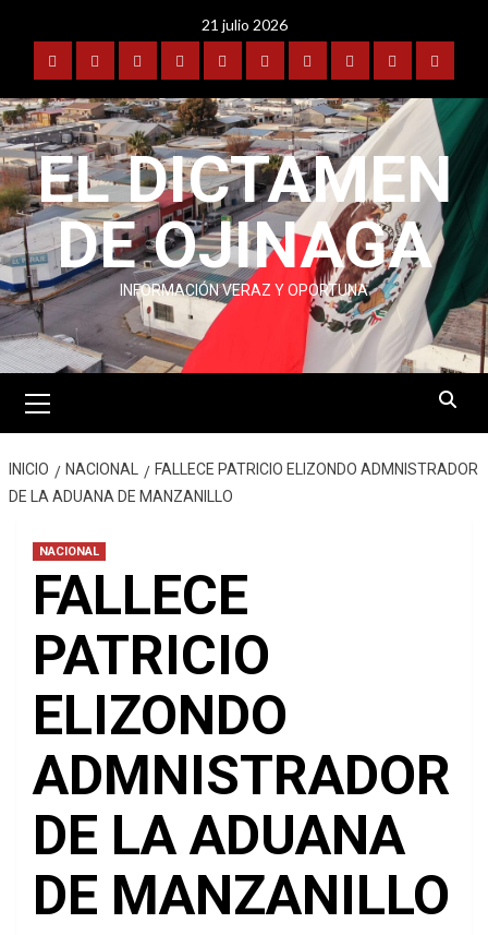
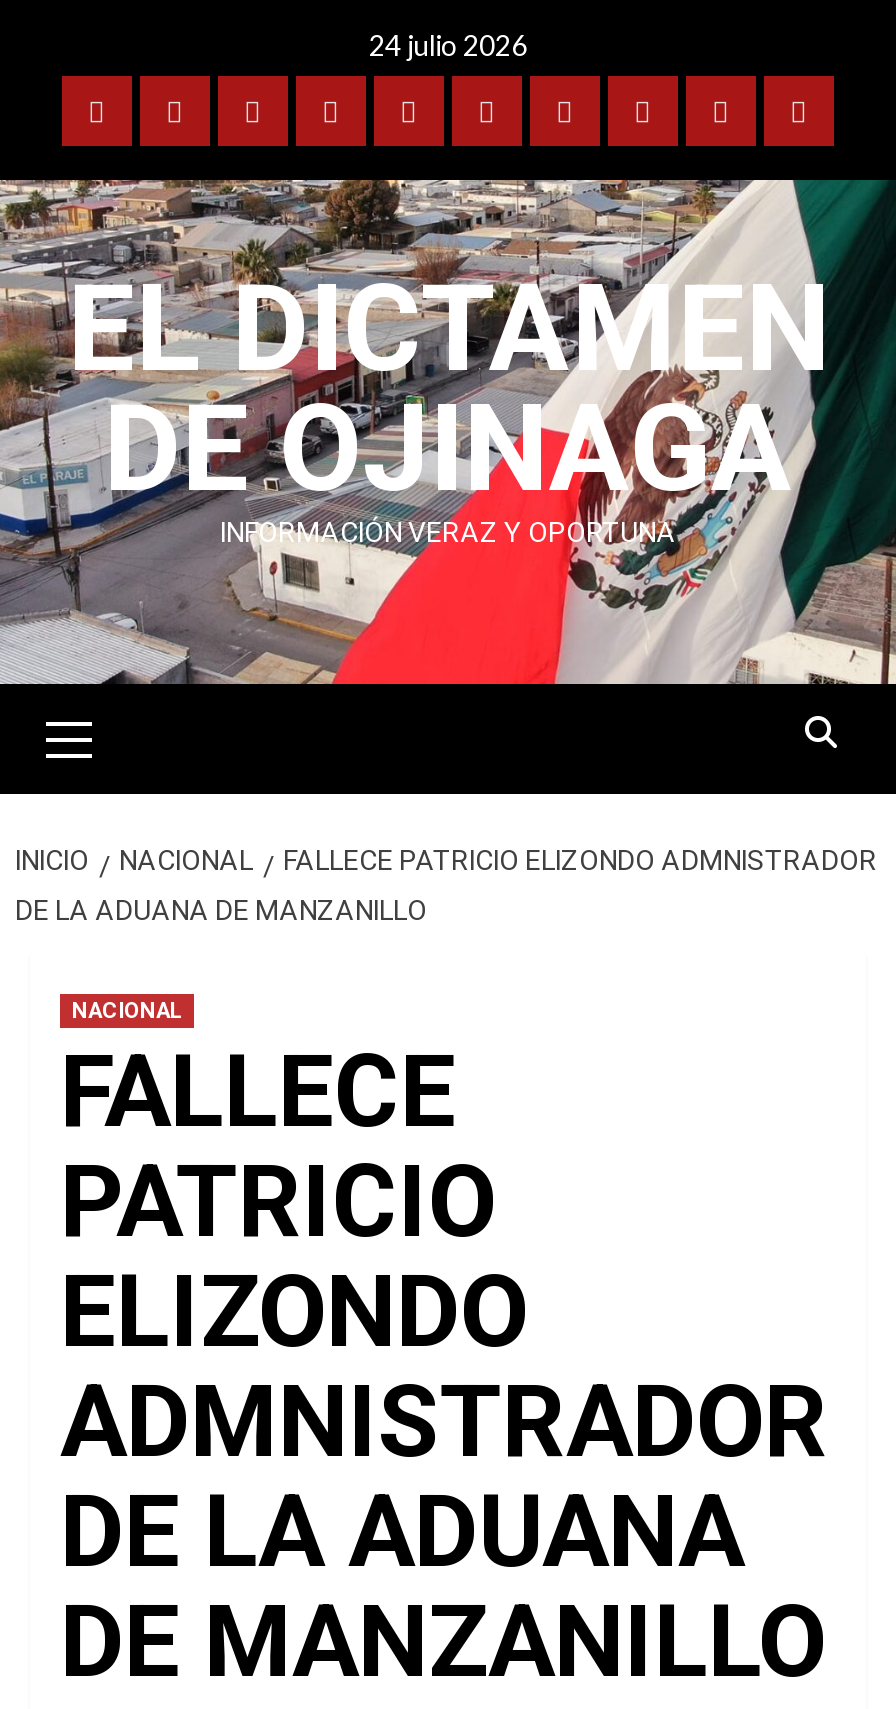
[201,15,287,34] 21 julio 2026 -> [369,28,527,62] 24 julio 2026

